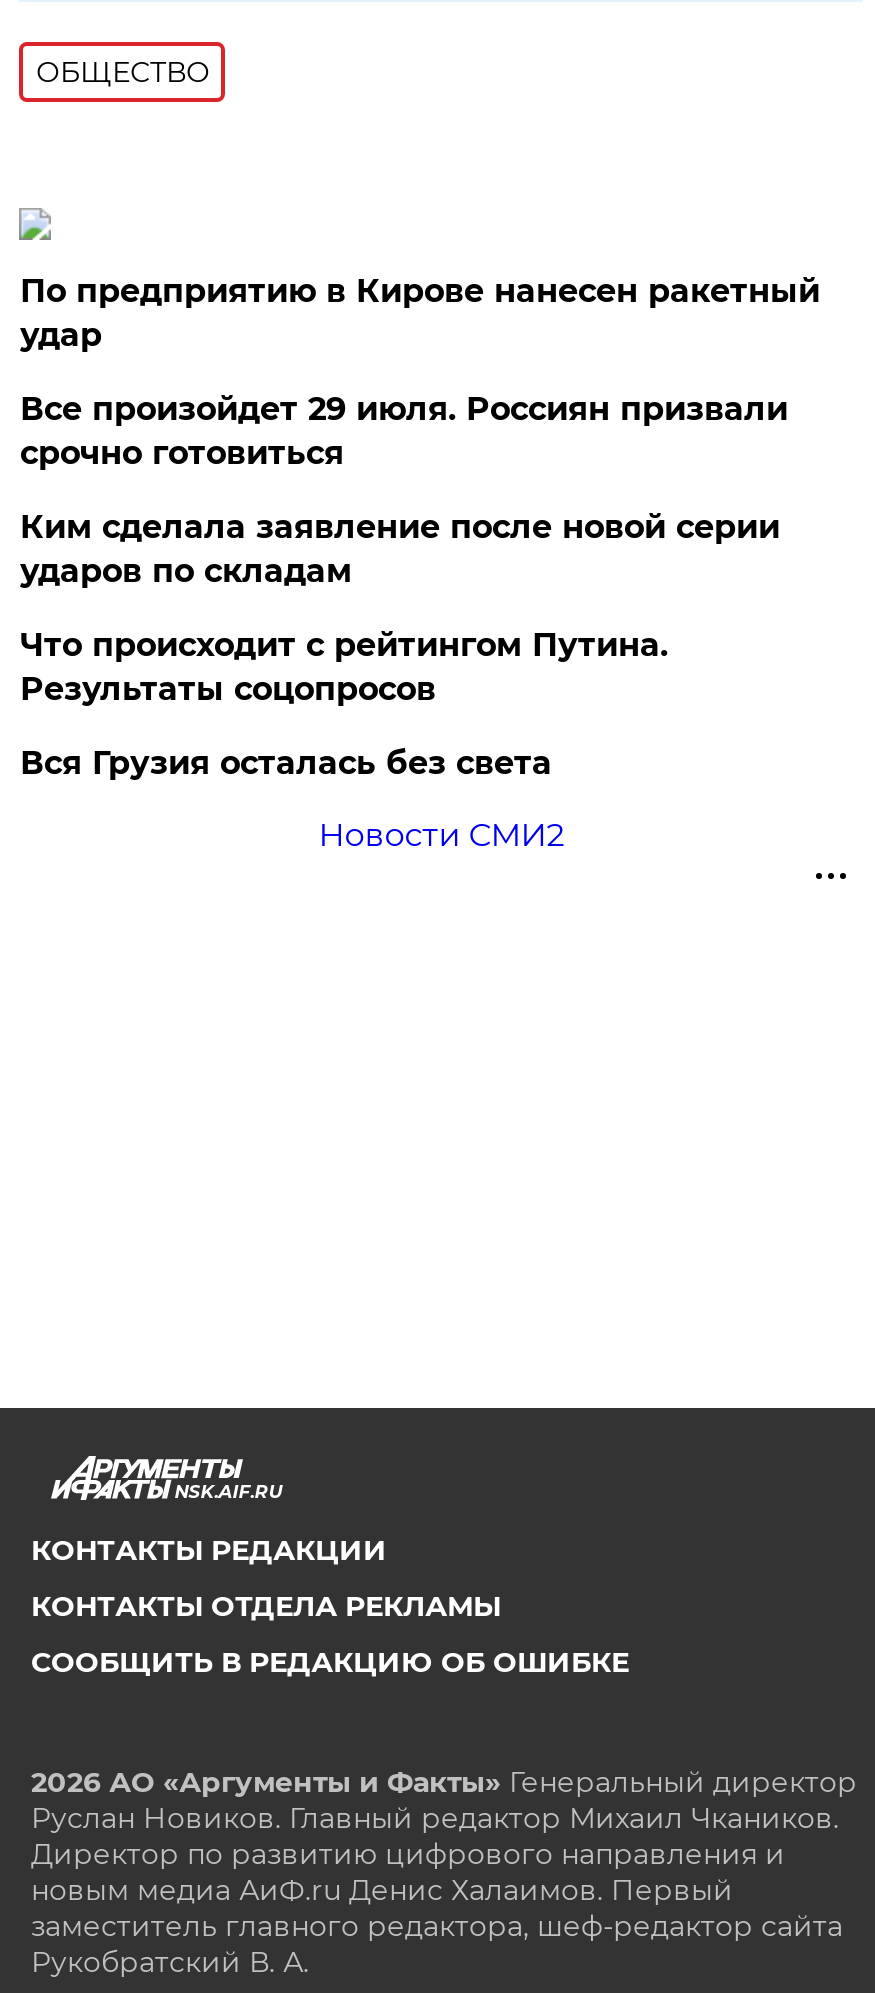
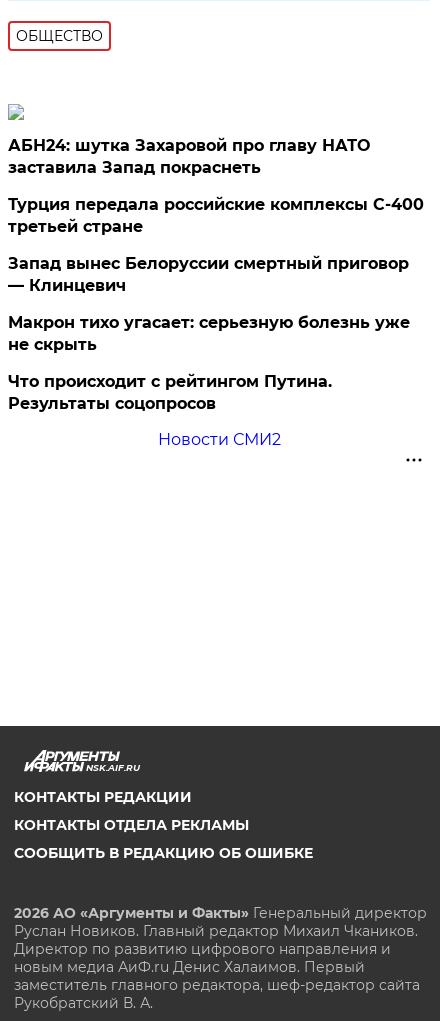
[20,272,820,590] По предприятию в Кирове нанесен ракетный | удар | Все произойдет 29 июля. Россиян призвали | срочно готовиться | Ким сделала заявление после новой серии | ударов по складам -> [8,136,424,354] АБН24: шутка Захаровой про главу НАТО | заставила Запад покраснеть | Турция передала российские комплексы С-400 | третьей стране | Запад вынес Белоруссии смертный приговор | — Клинцевич | Макрон тихо угасает: серьезную болезнь уже | не скрыть
moved [20,626,668,708] -> [8,372,332,413]: Что происходит с рейтингом Путина. | Результаты соцопросов
[20,744,552,782] Вся Грузия осталась без света -> none

